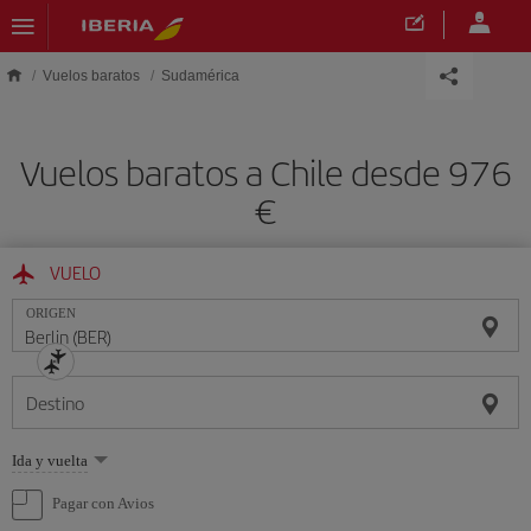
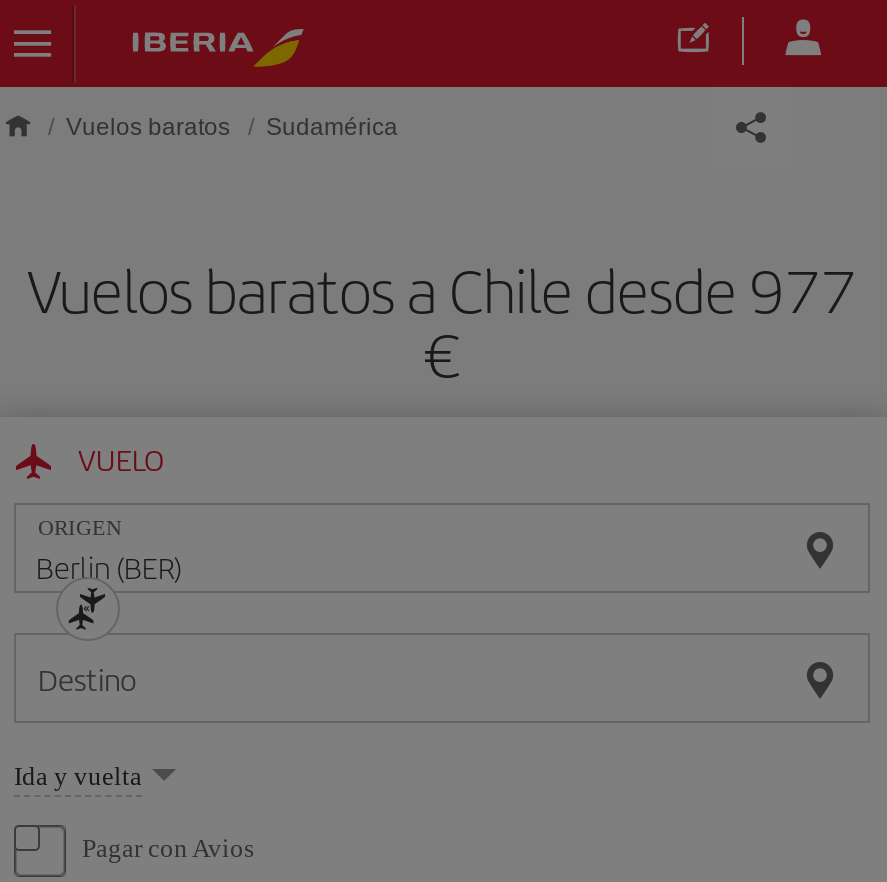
[20,147,511,197] Vuelos baratos a Chile desde 976 -> [27,247,857,331] Vuelos baratos a Chile desde 977

